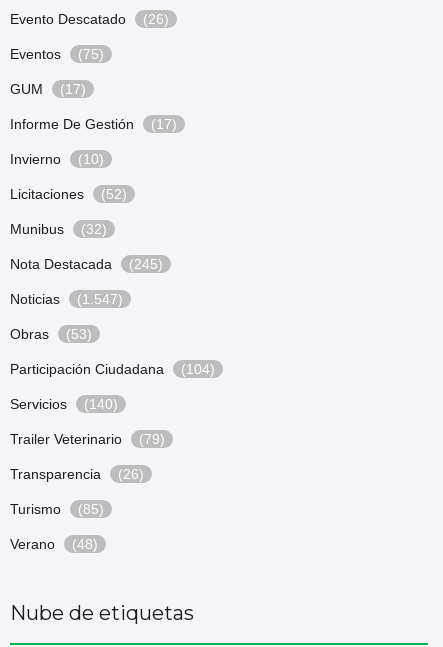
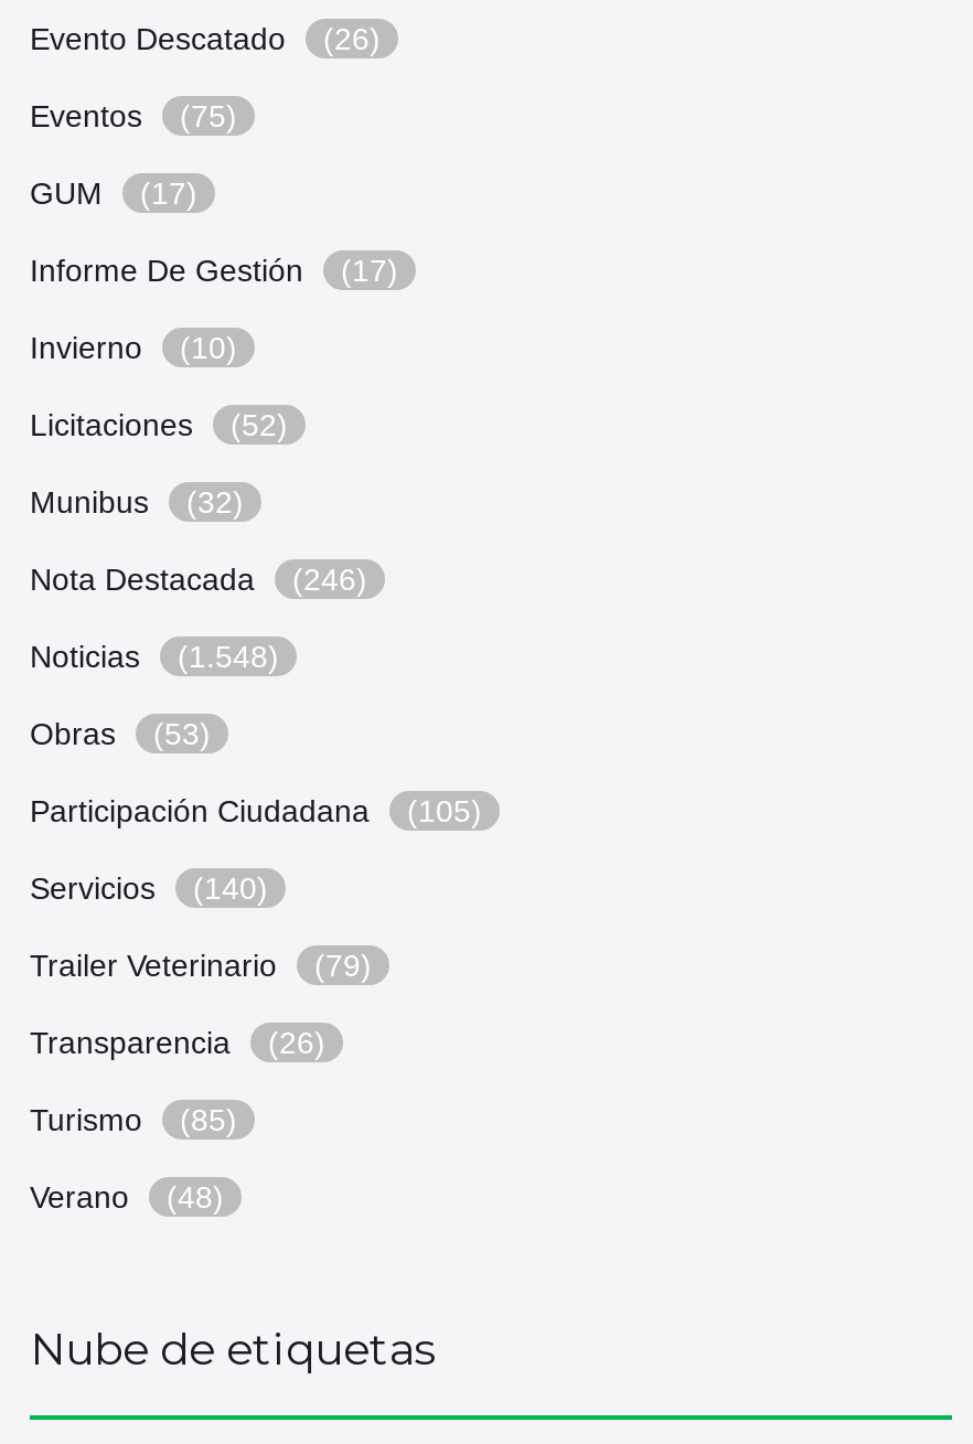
[10,256,163,272] Nota Destacada (245) -> [30,561,367,597] Nota Destacada (246)
[10,291,123,307] Noticias (1.547) -> [30,638,279,674] Noticias (1.548)
[10,361,215,377] Participación Ciudadana (104) -> [30,793,482,828] Participación Ciudadana (105)

